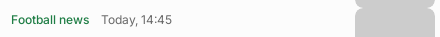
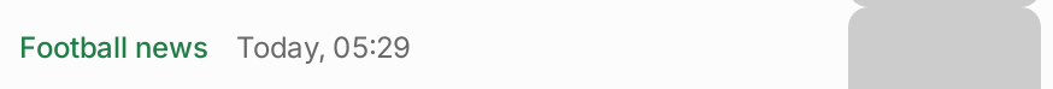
[11,12,172,27] Football news Today, 14:45 -> [19,30,410,66] Football news Today, 05:29

